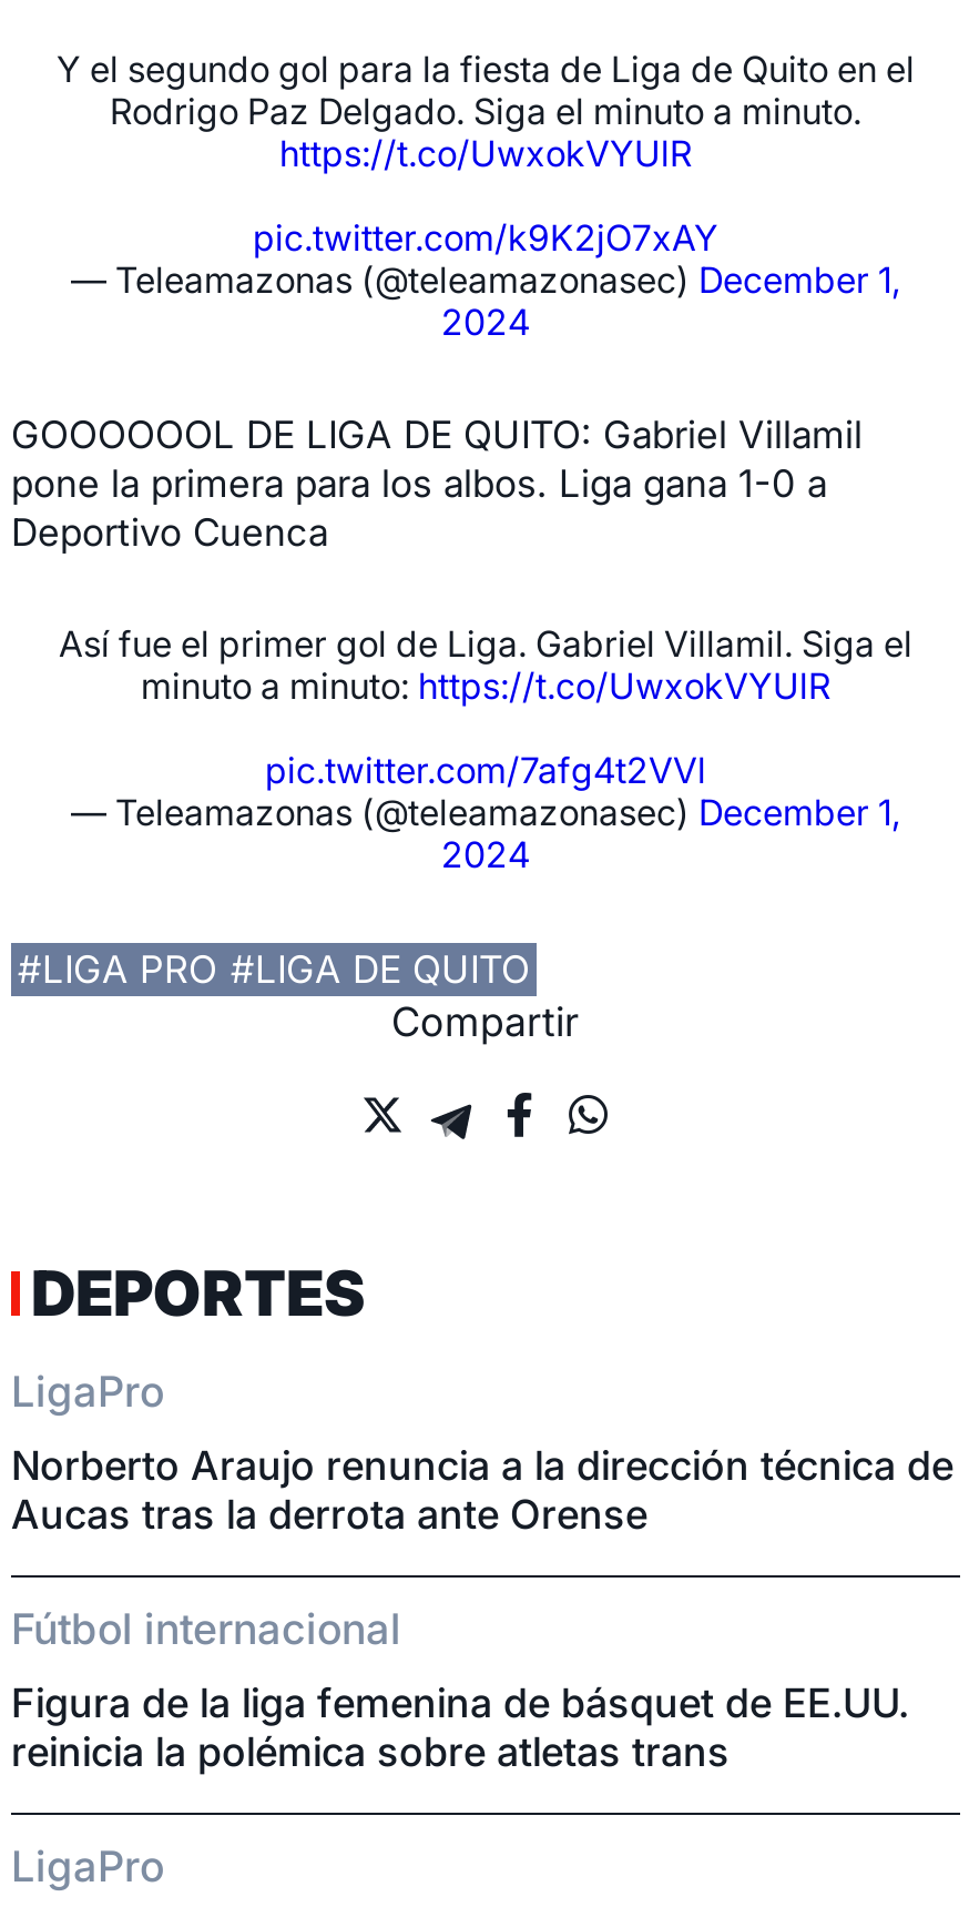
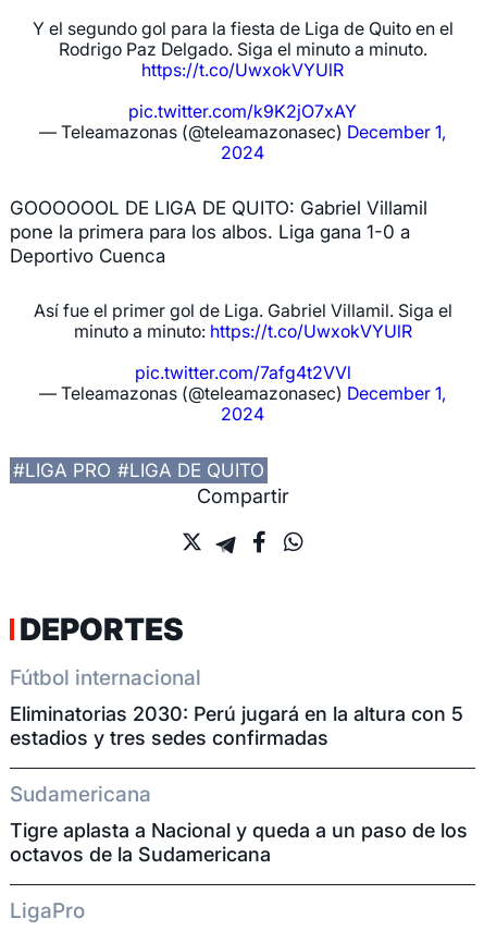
[11,1368,953,1539] LigaPro | Norberto Araujo renuncia a la dirección técnica de | Aucas tras la derrota ante Orense -> none
moved [11,1605,401,1656] -> [10,666,201,691]: Fútbol internacional
[11,1681,909,1776] Figura de la liga femenina de básquet de EE.UU. | reinicia la polémica sobre atletas trans -> [10,703,468,866] Eliminatorias 2030: Perú jugará en la altura con 5 | estadios y tres sedes confirmadas | Sudamericana | Tigre aplasta a Nacional y queda a un paso de los | octavos de la Sudamericana

